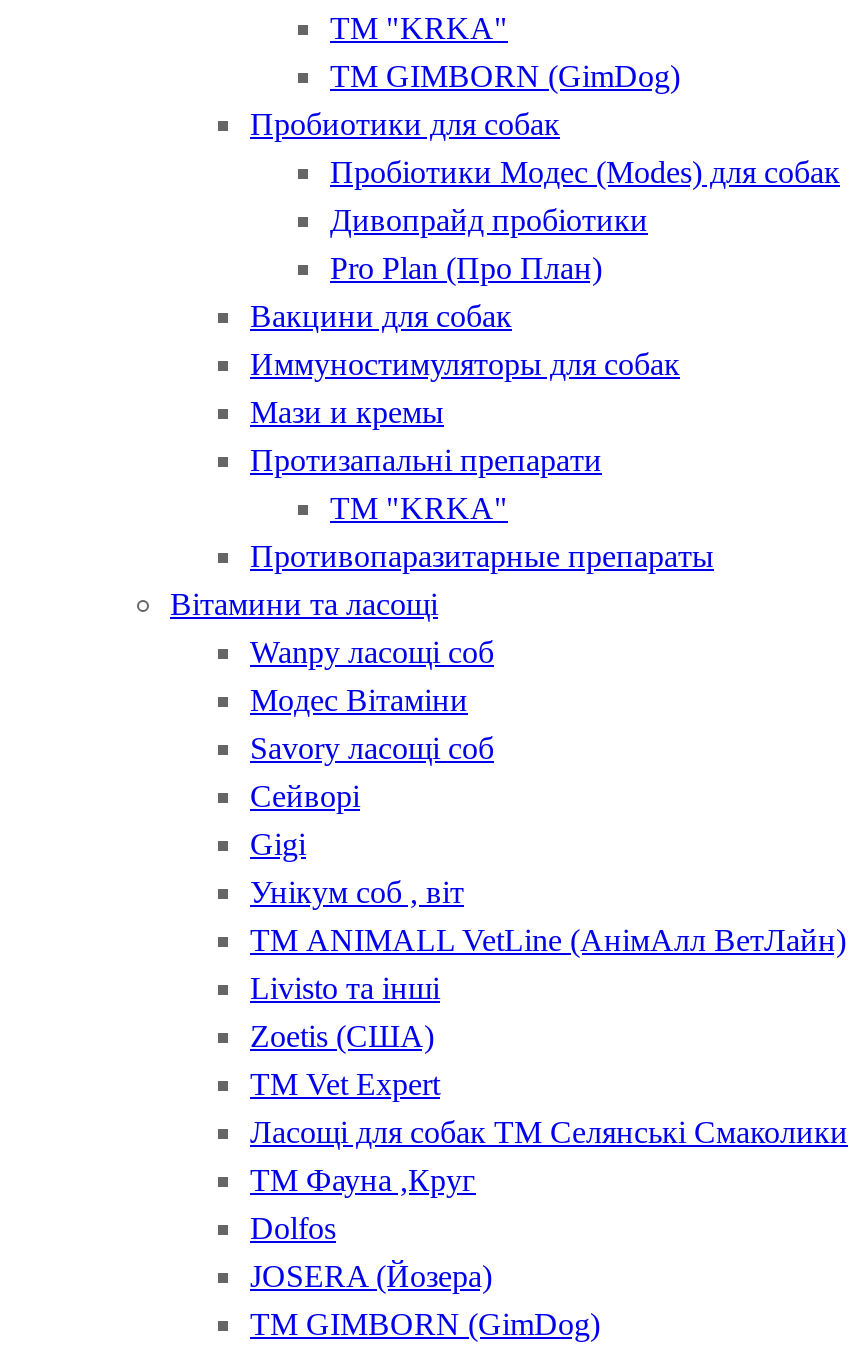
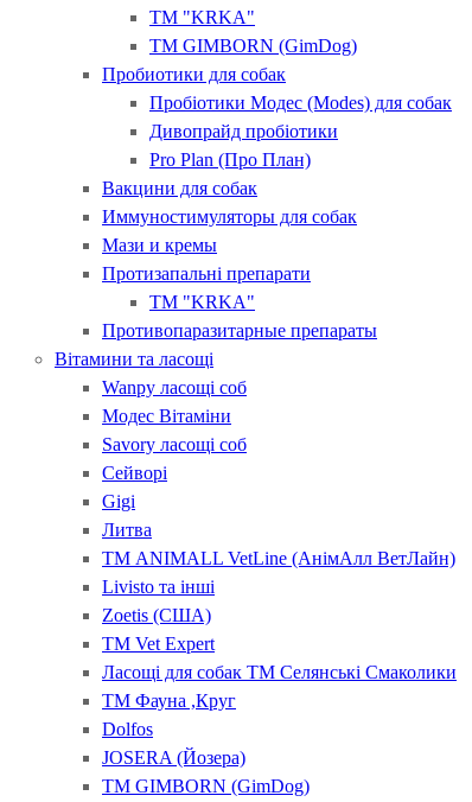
[250,874,464,908] Унікум соб , віт -> [102,519,152,539] Литва

